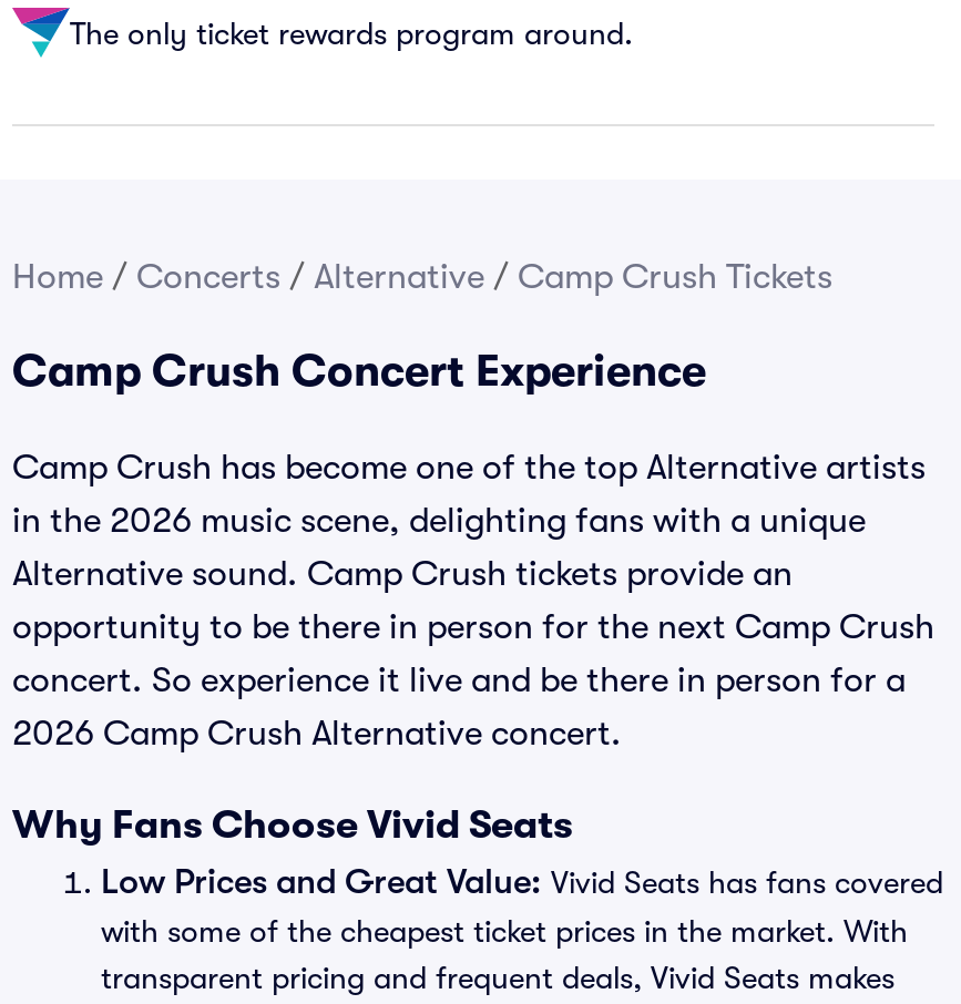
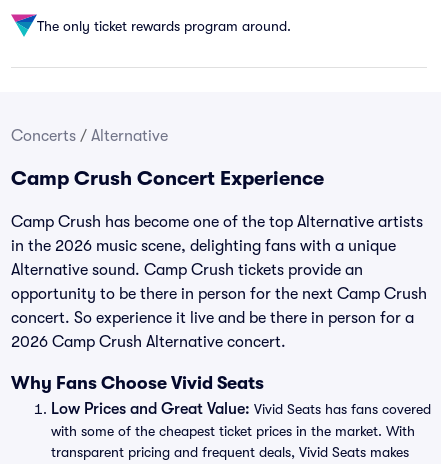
[12,257,832,297] Home / Concerts / Alternative / Camp Crush Tickets -> [11,127,168,145] Concerts / Alternative

